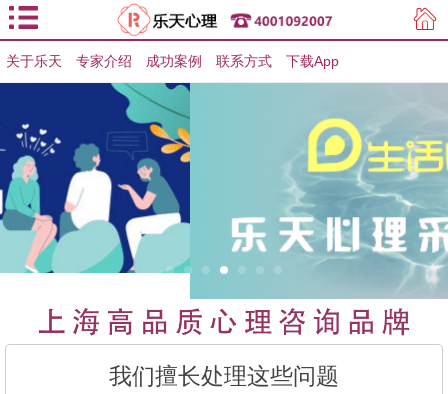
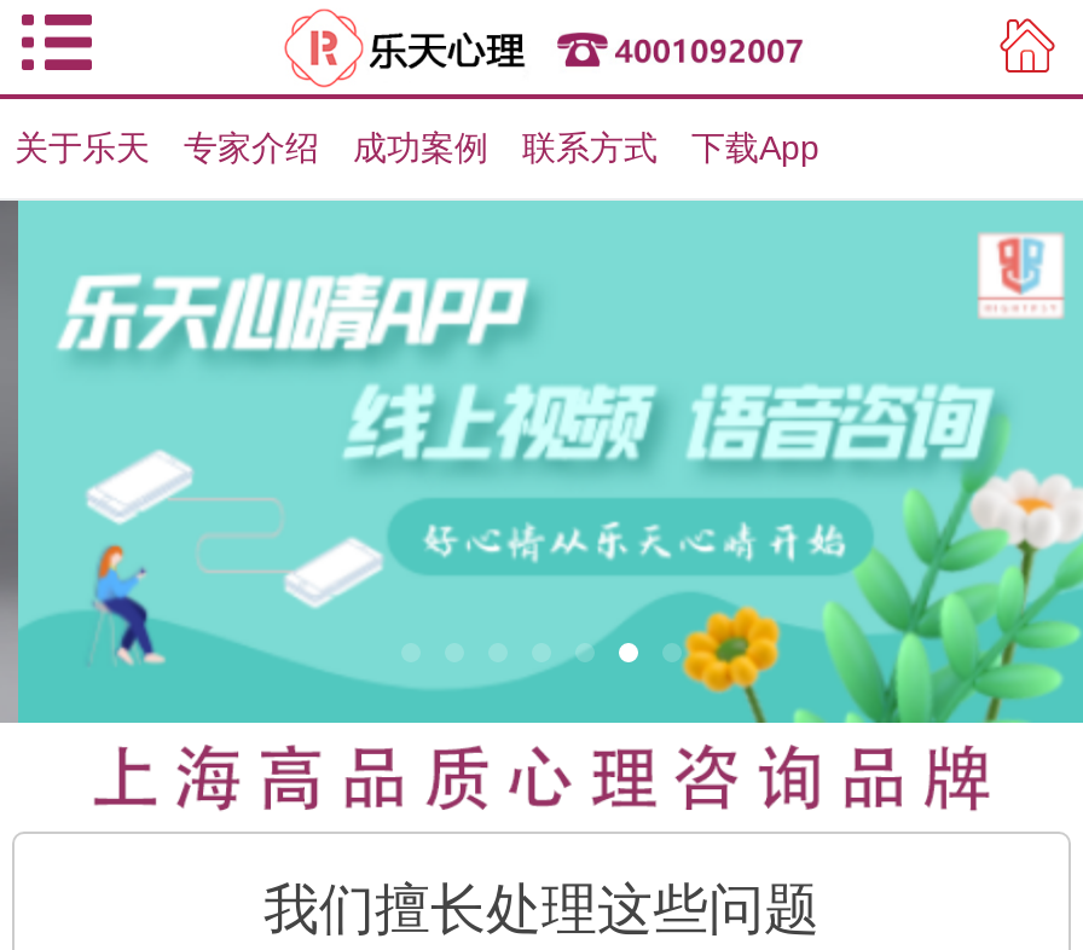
[3,82,445,299] [image] -> [7,198,1076,725] [image]

